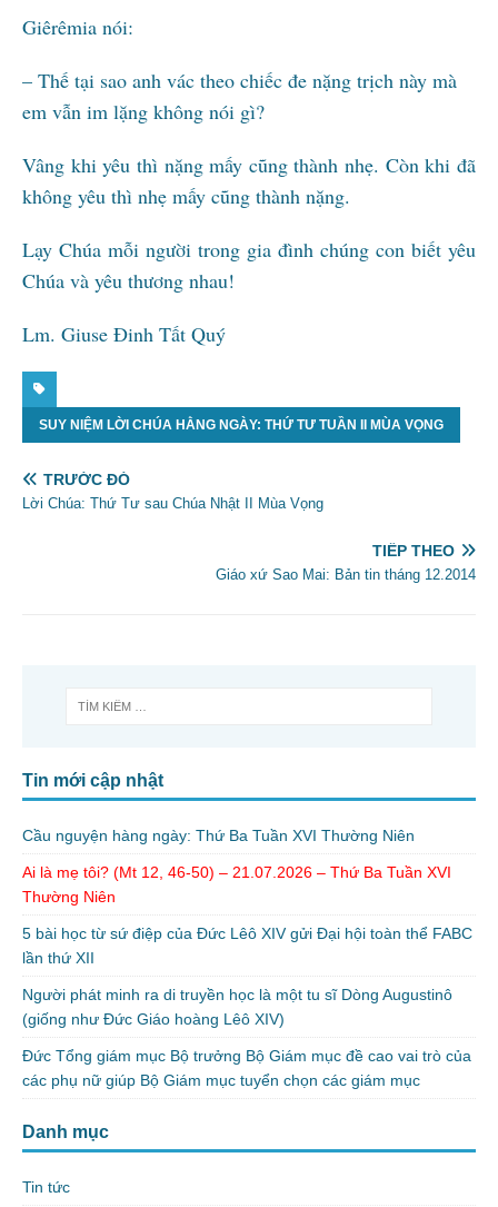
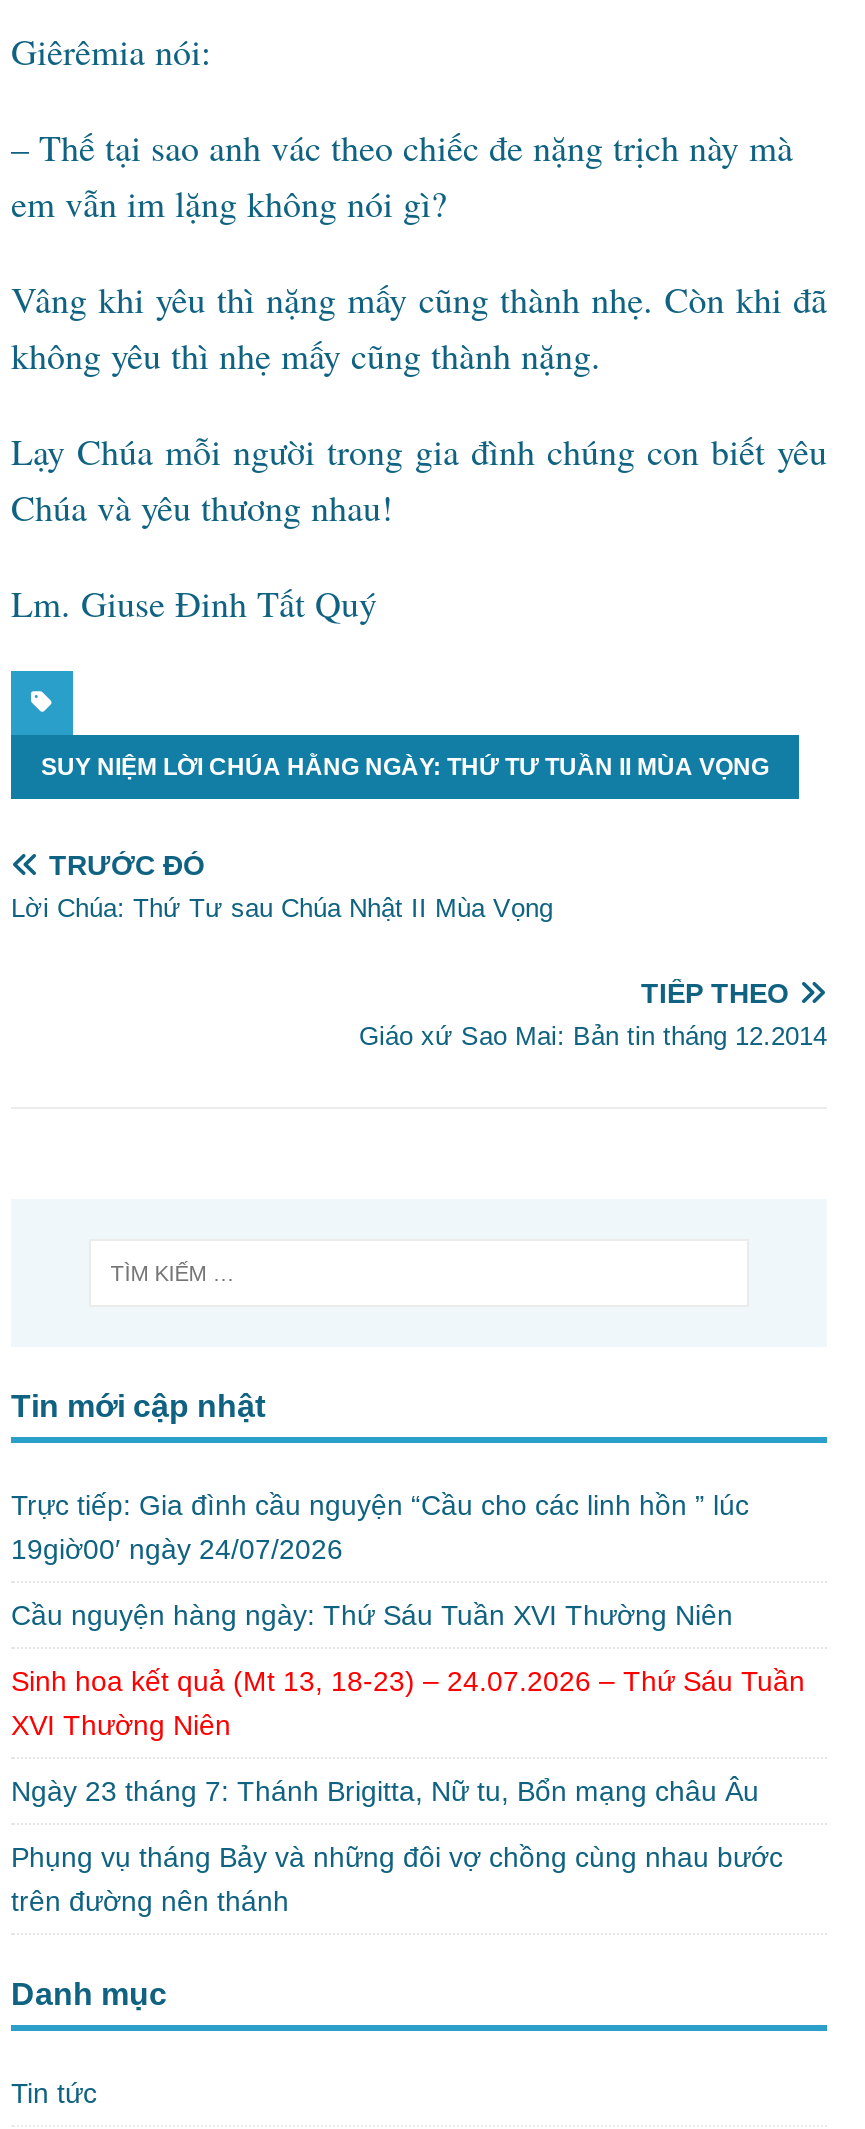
[22,827,415,845] Cầu nguyện hàng ngày: Thứ Ba Tuần XVI Thường Niên -> [11,1490,749,1566] Trực tiếp: Gia đình cầu nguyện “Cầu cho các linh hồn ” lúc | 19giờ00′ ngày 24/07/2026
[22,864,451,906] Ai là mẹ tôi? (Mt 12, 46-50) – 21.07.2026 – Thứ Ba Tuần XVI | Thường Niên -> [11,1600,733,1632] Cầu nguyện hàng ngày: Thứ Sáu Tuần XVI Thường Niên
[22,925,472,967] 5 bài học từ sứ điệp của Đức Lêô XIV gửi Đại hội toàn thể FABC | lần thứ XII -> [11,1666,805,1742] Sinh hoa kết quả (Mt 13, 18-23) – 24.07.2026 – Thứ Sáu Tuần | XVI Thường Niên
[22,986,452,1028] Người phát minh ra di truyền học là một tu sĩ Dòng Augustinô | (giống như Đức Giáo hoàng Lêô XIV) -> [11,1776,759,1808] Ngày 23 tháng 7: Thánh Brigitta, Nữ tu, Bổn mạng châu Âu
[22,1047,471,1090] Đức Tổng giám mục Bộ trưởng Bộ Giám mục đề cao vai trò của | các phụ nữ giúp Bộ Giám mục tuyển chọn các giám mục -> [11,1842,783,1918] Phụng vụ tháng Bảy và những đôi vợ chồng cùng nhau bước | trên đường nên thánh

